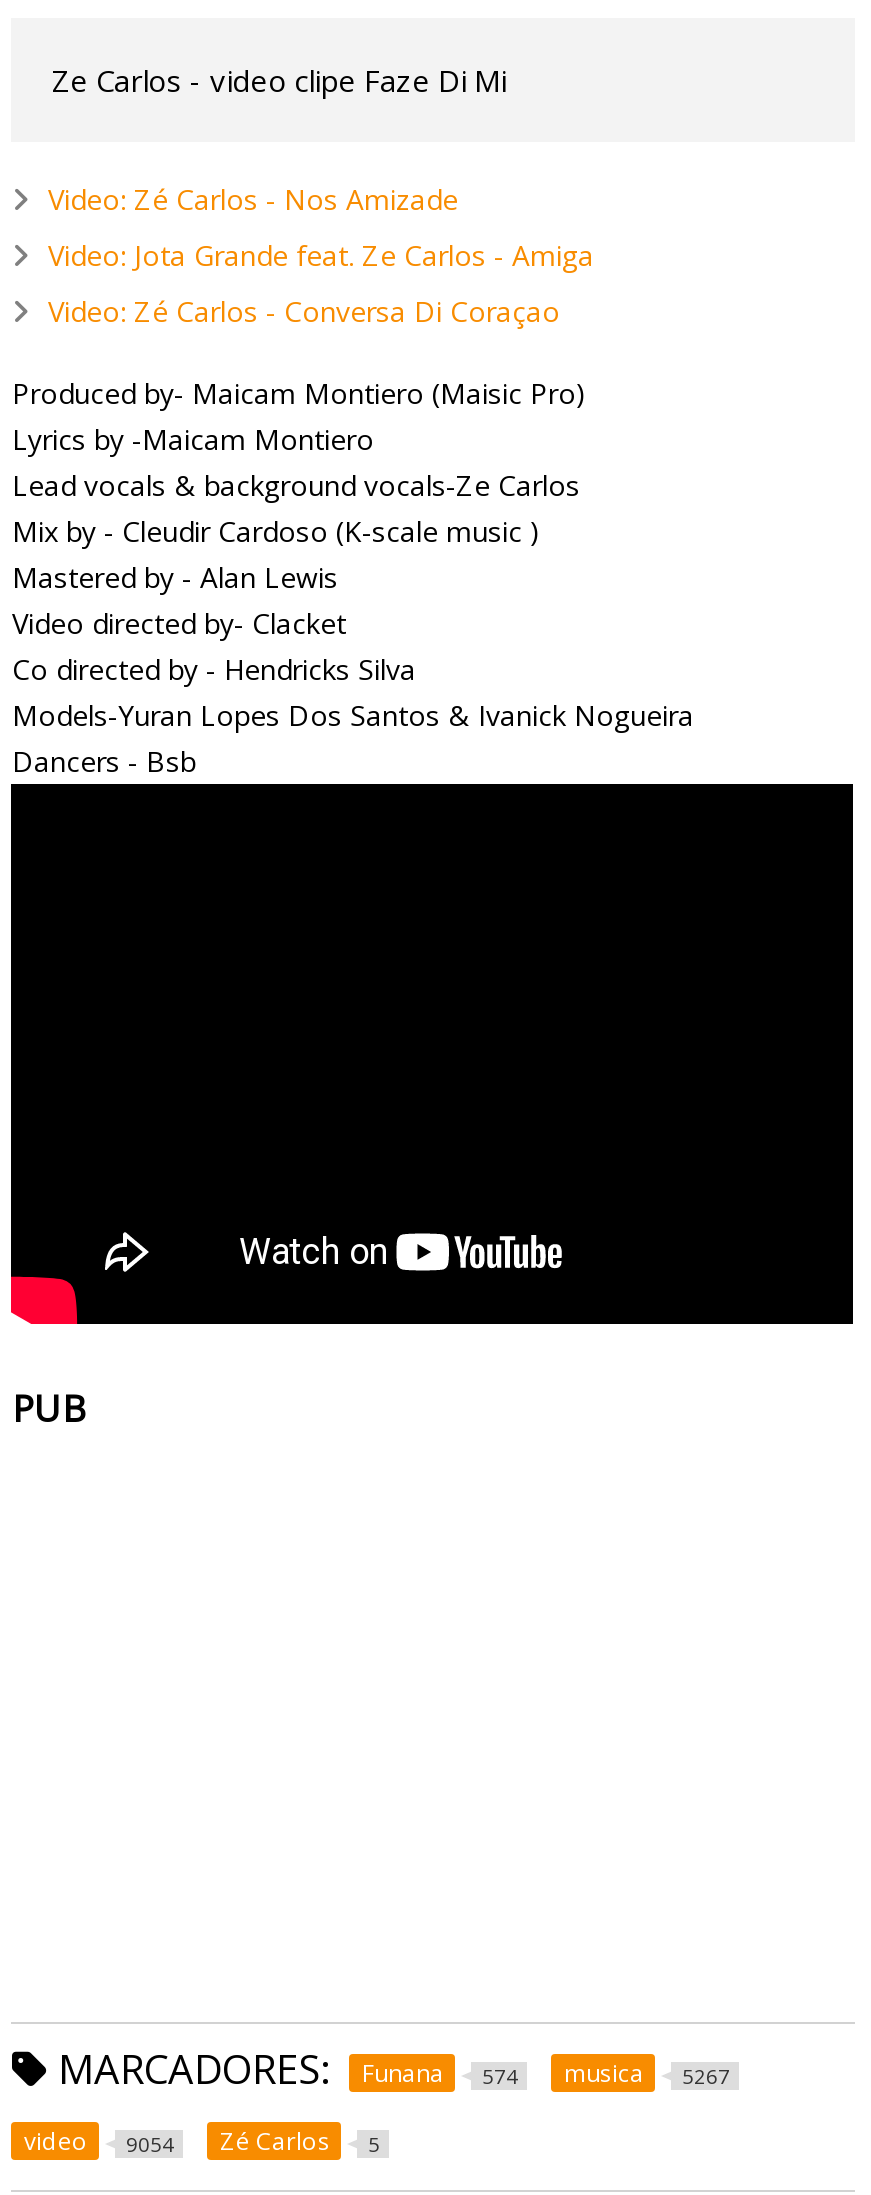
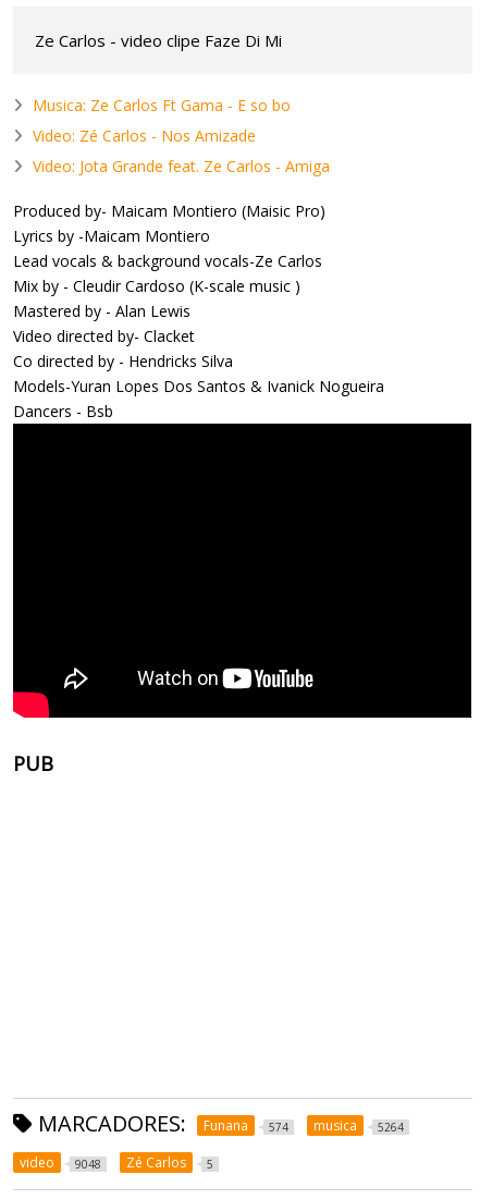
none -> [33,95,291,116] Musica: Ze Carlos Ft Gama - E so bo
moved [48,181,594,275] -> [33,126,330,177]: Video: Zé Carlos - Nos Amizade | Video: Jota Grande feat. Ze Carlos - Amiga
[48,293,560,331] Video: Zé Carlos - Conversa Di Coraçao -> none
[48,2043,730,2097] MARCADORES: Funana 574 musica 5267 -> [33,1109,404,1138] MARCADORES: Funana 574 musica 5264
[24,2125,380,2159] video 9054 Zé Carlos 5 -> [20,1154,214,1172] video 9048 Zé Carlos 5

